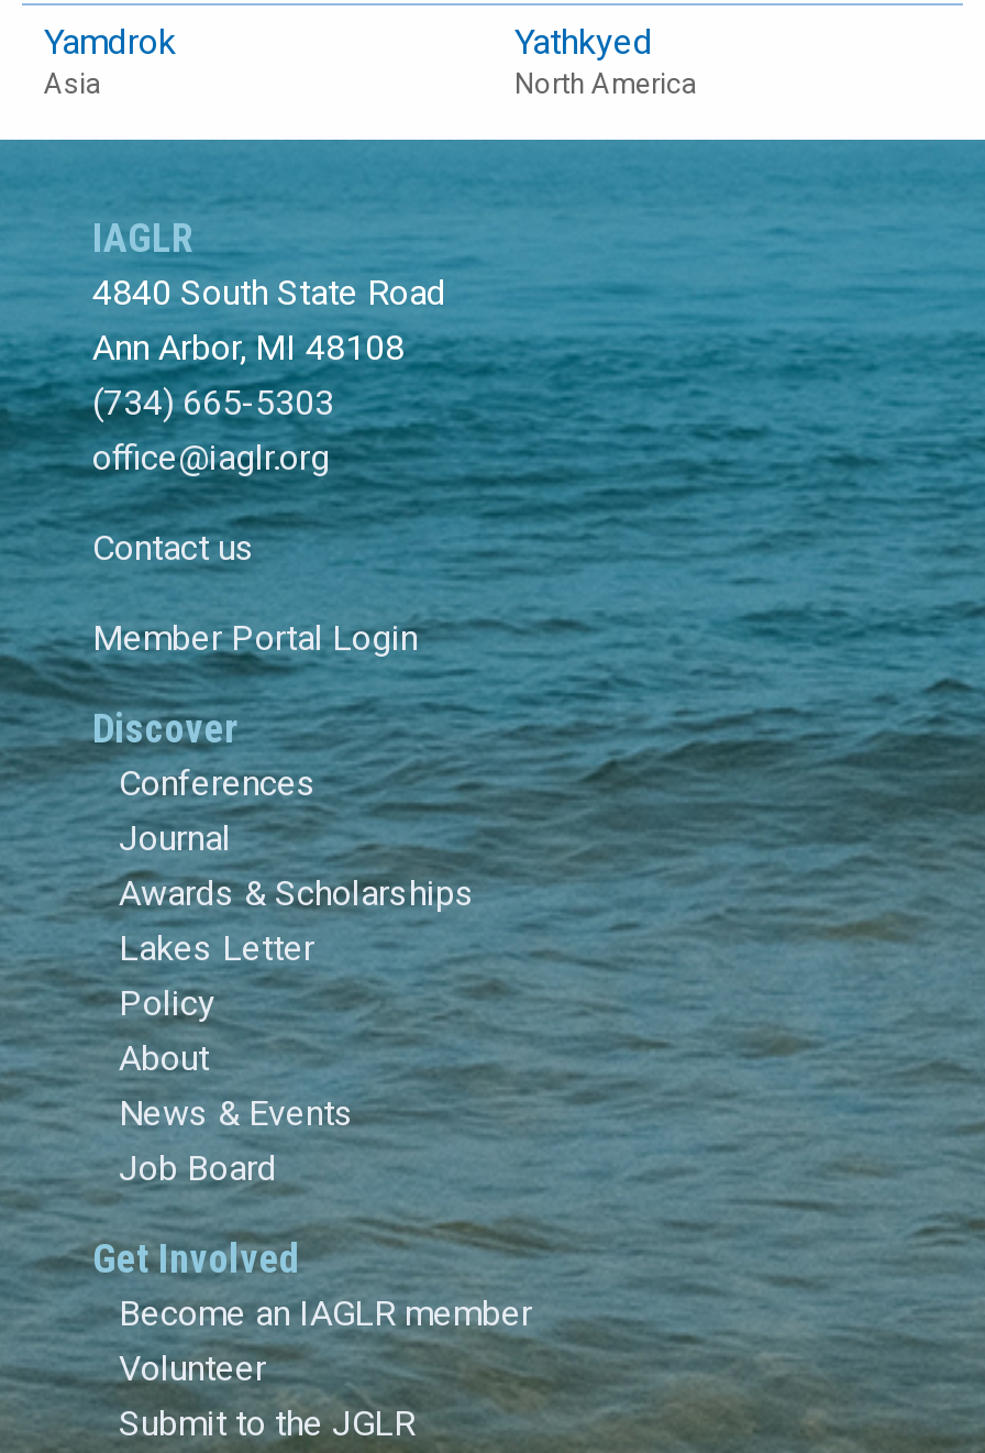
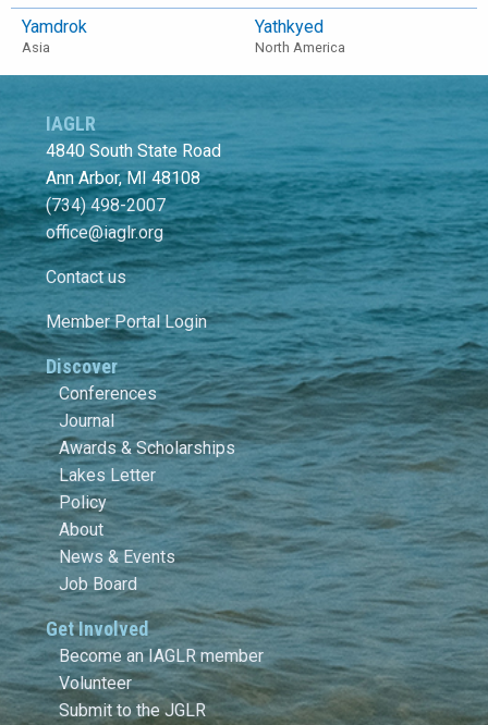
[92,381,334,423] (734) 665-5303 -> [46,195,166,215] (734) 498-2007

